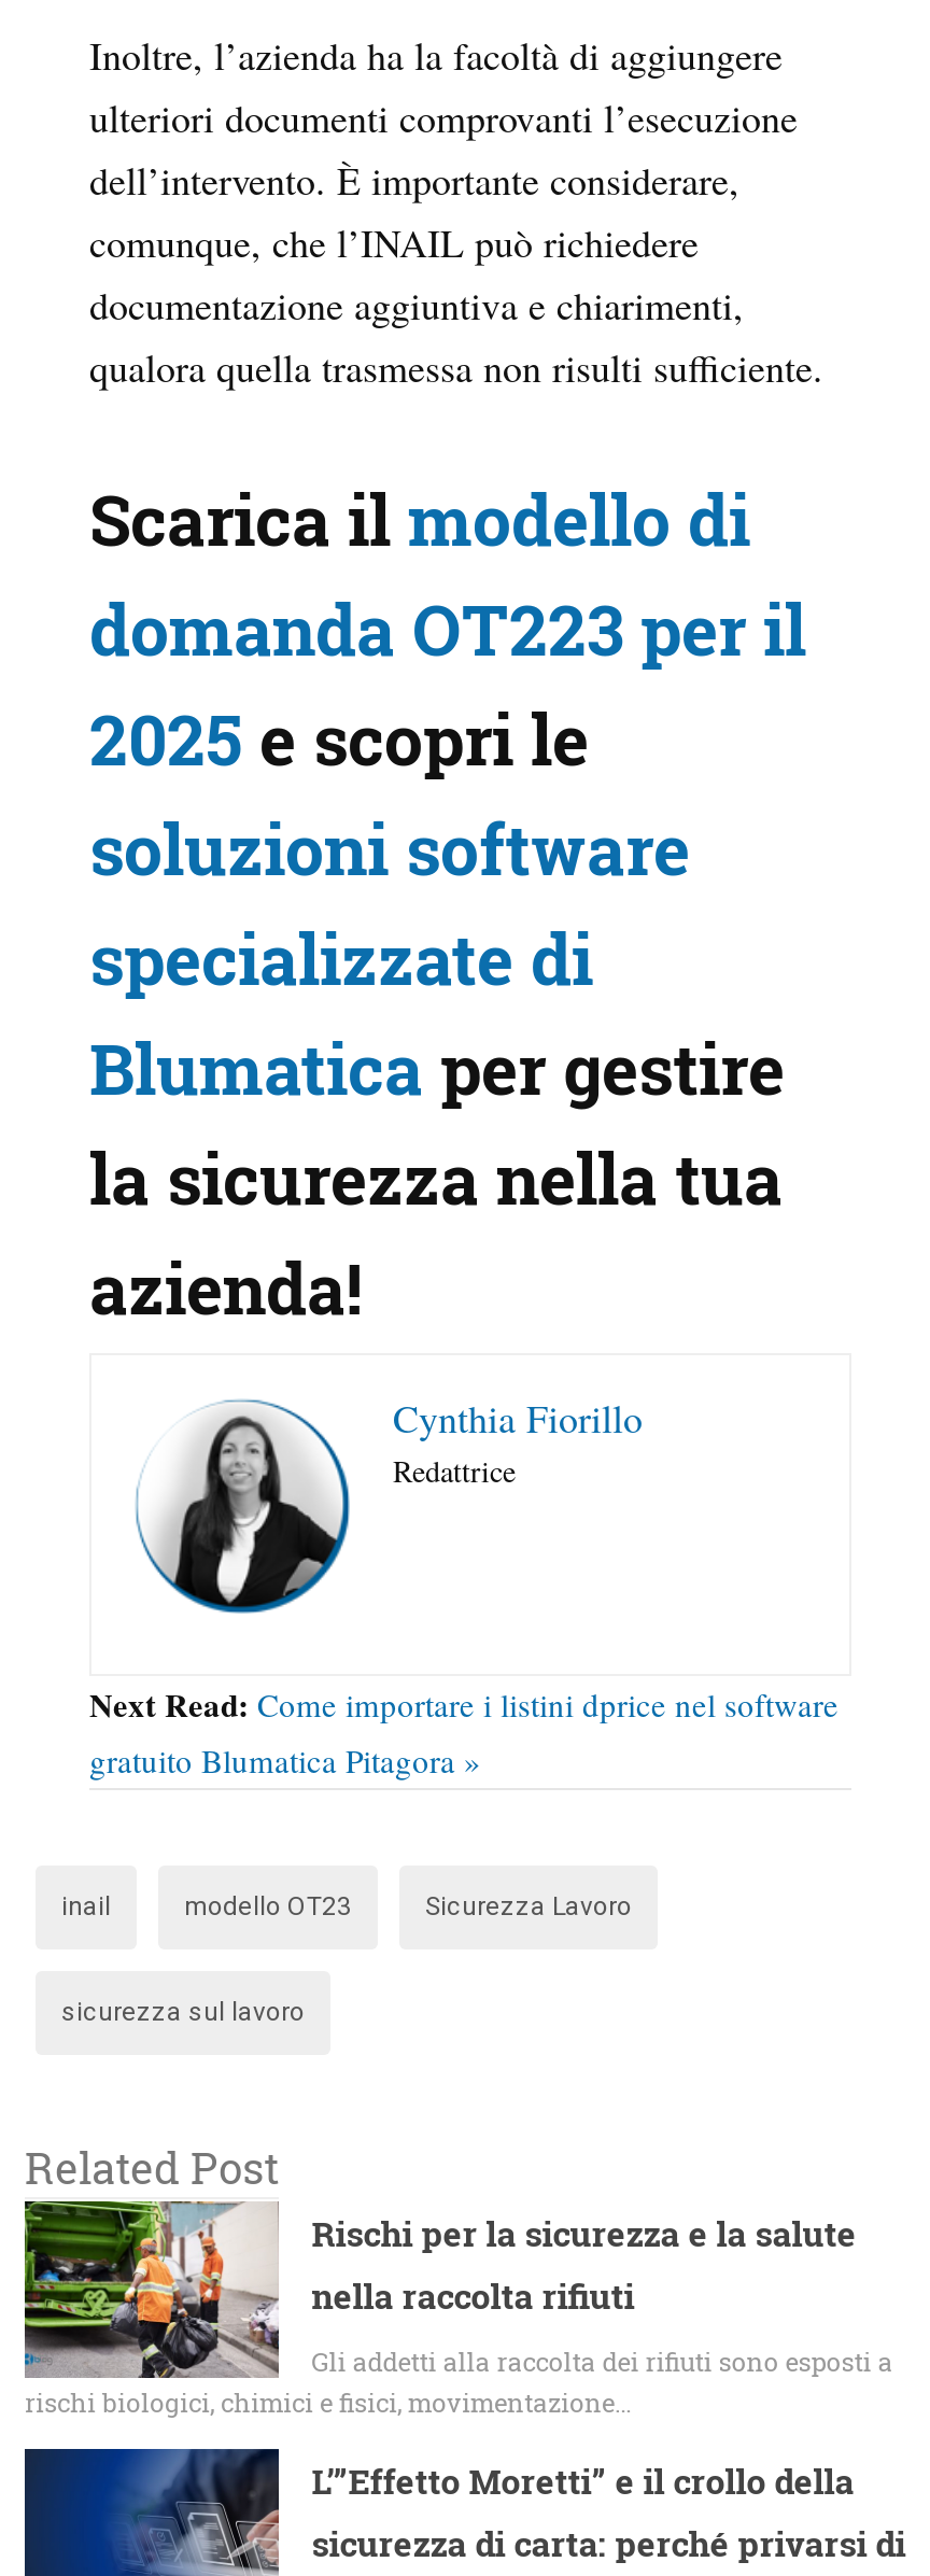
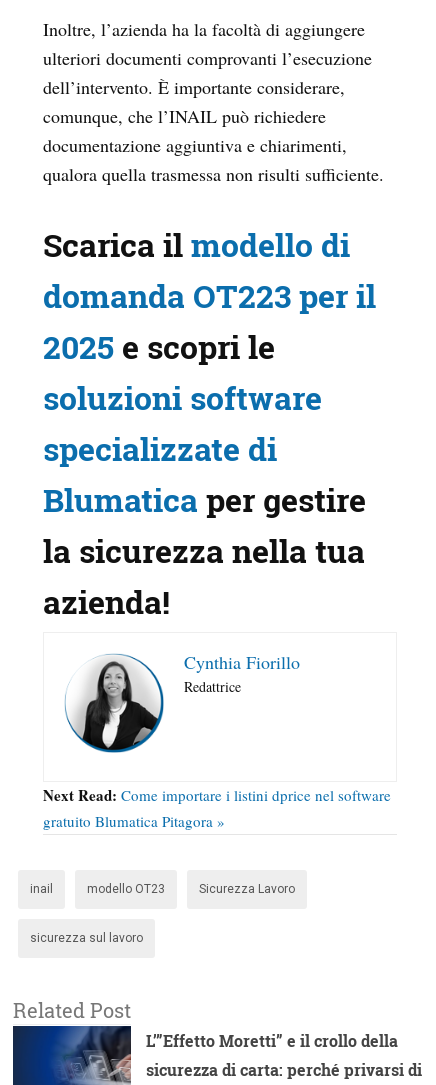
[23,2199,893,2418] [image] | Rischi per la sicurezza e la salute | nella raccolta rifiuti | Gli addetti alla raccolta dei rifiuti sono esposti a | rischi biologici, chimici e fisici, movimentazione… -> none

